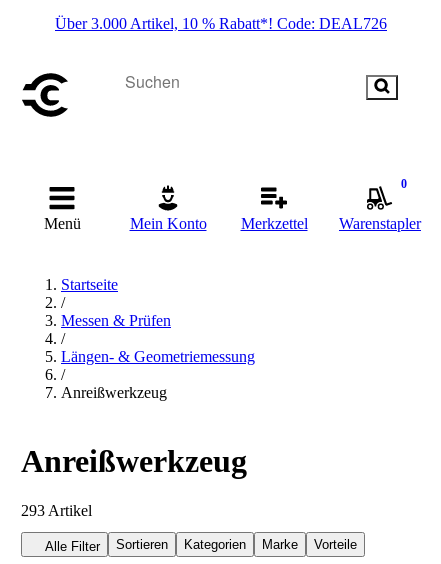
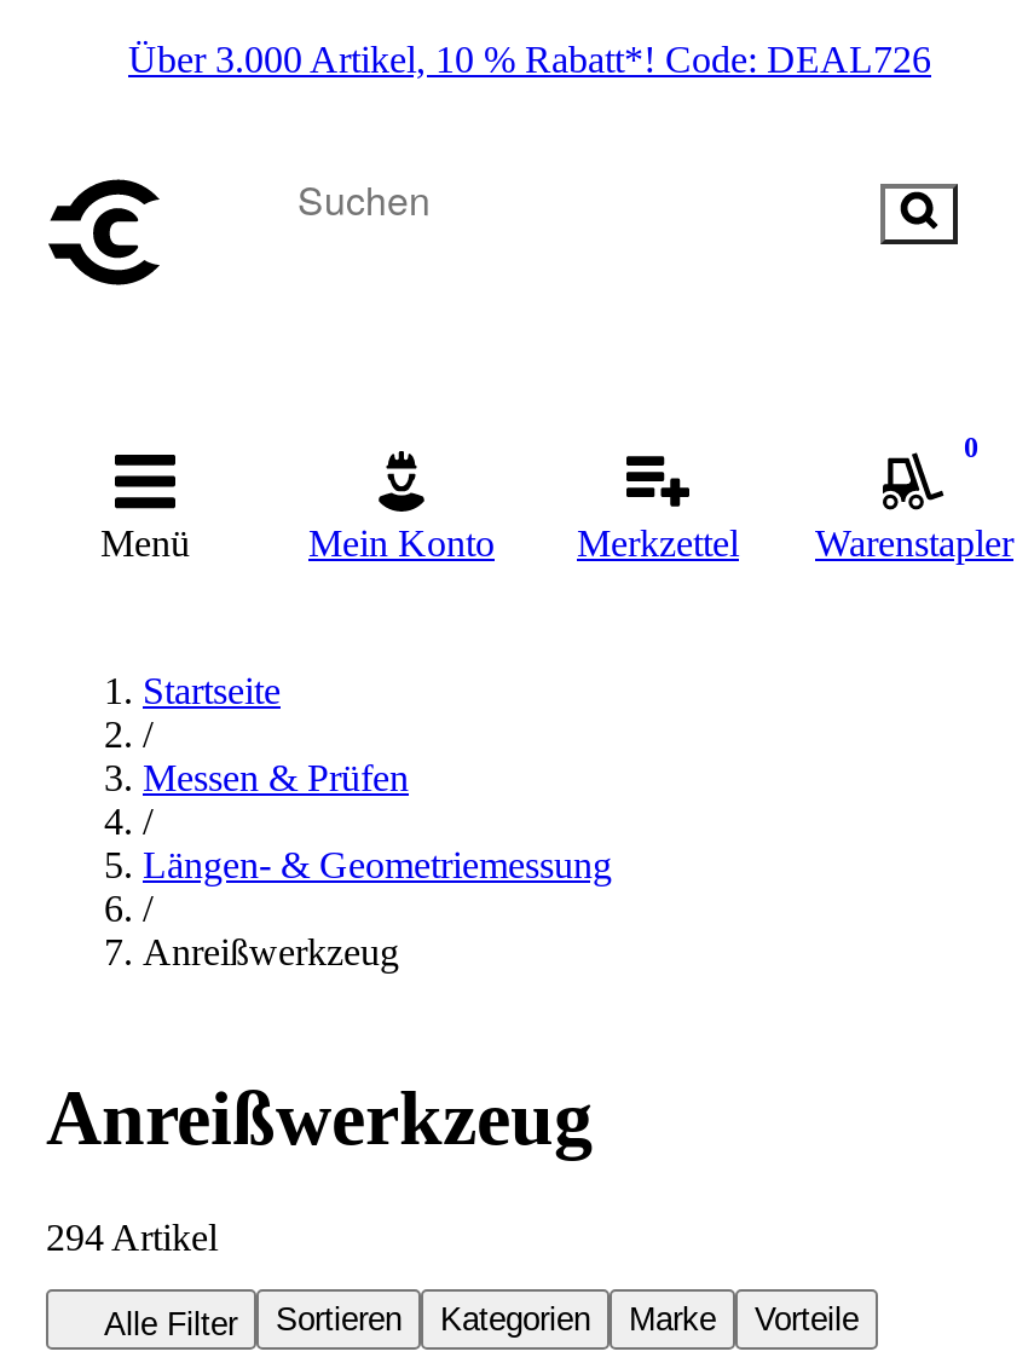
[21,502,92,519] 293 Artikel -> [46,1216,218,1258] 294 Artikel

